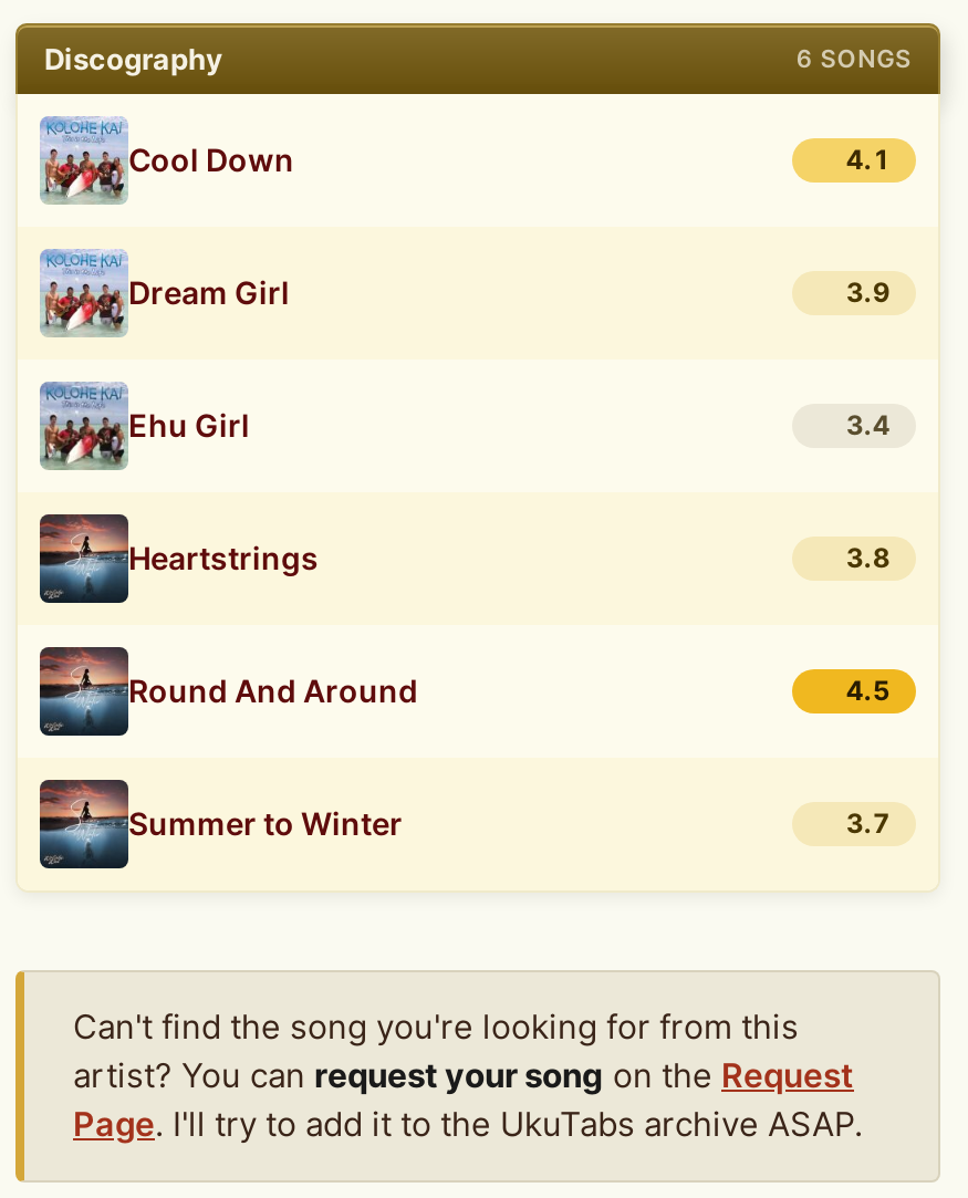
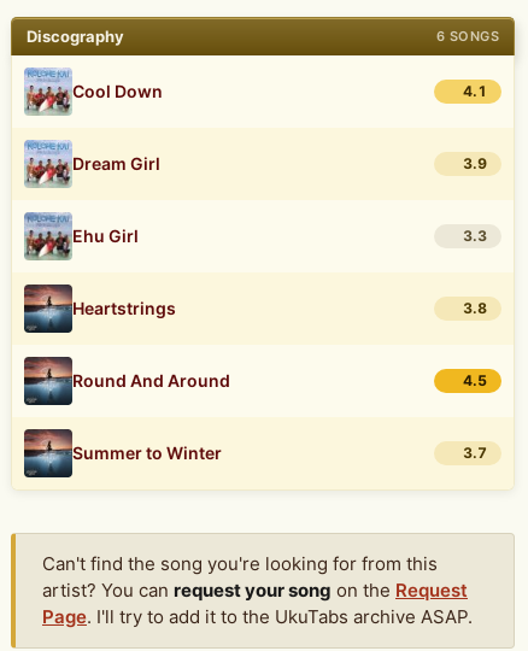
[846,408,890,441] 3.4 -> [463,227,487,245] 3.3

